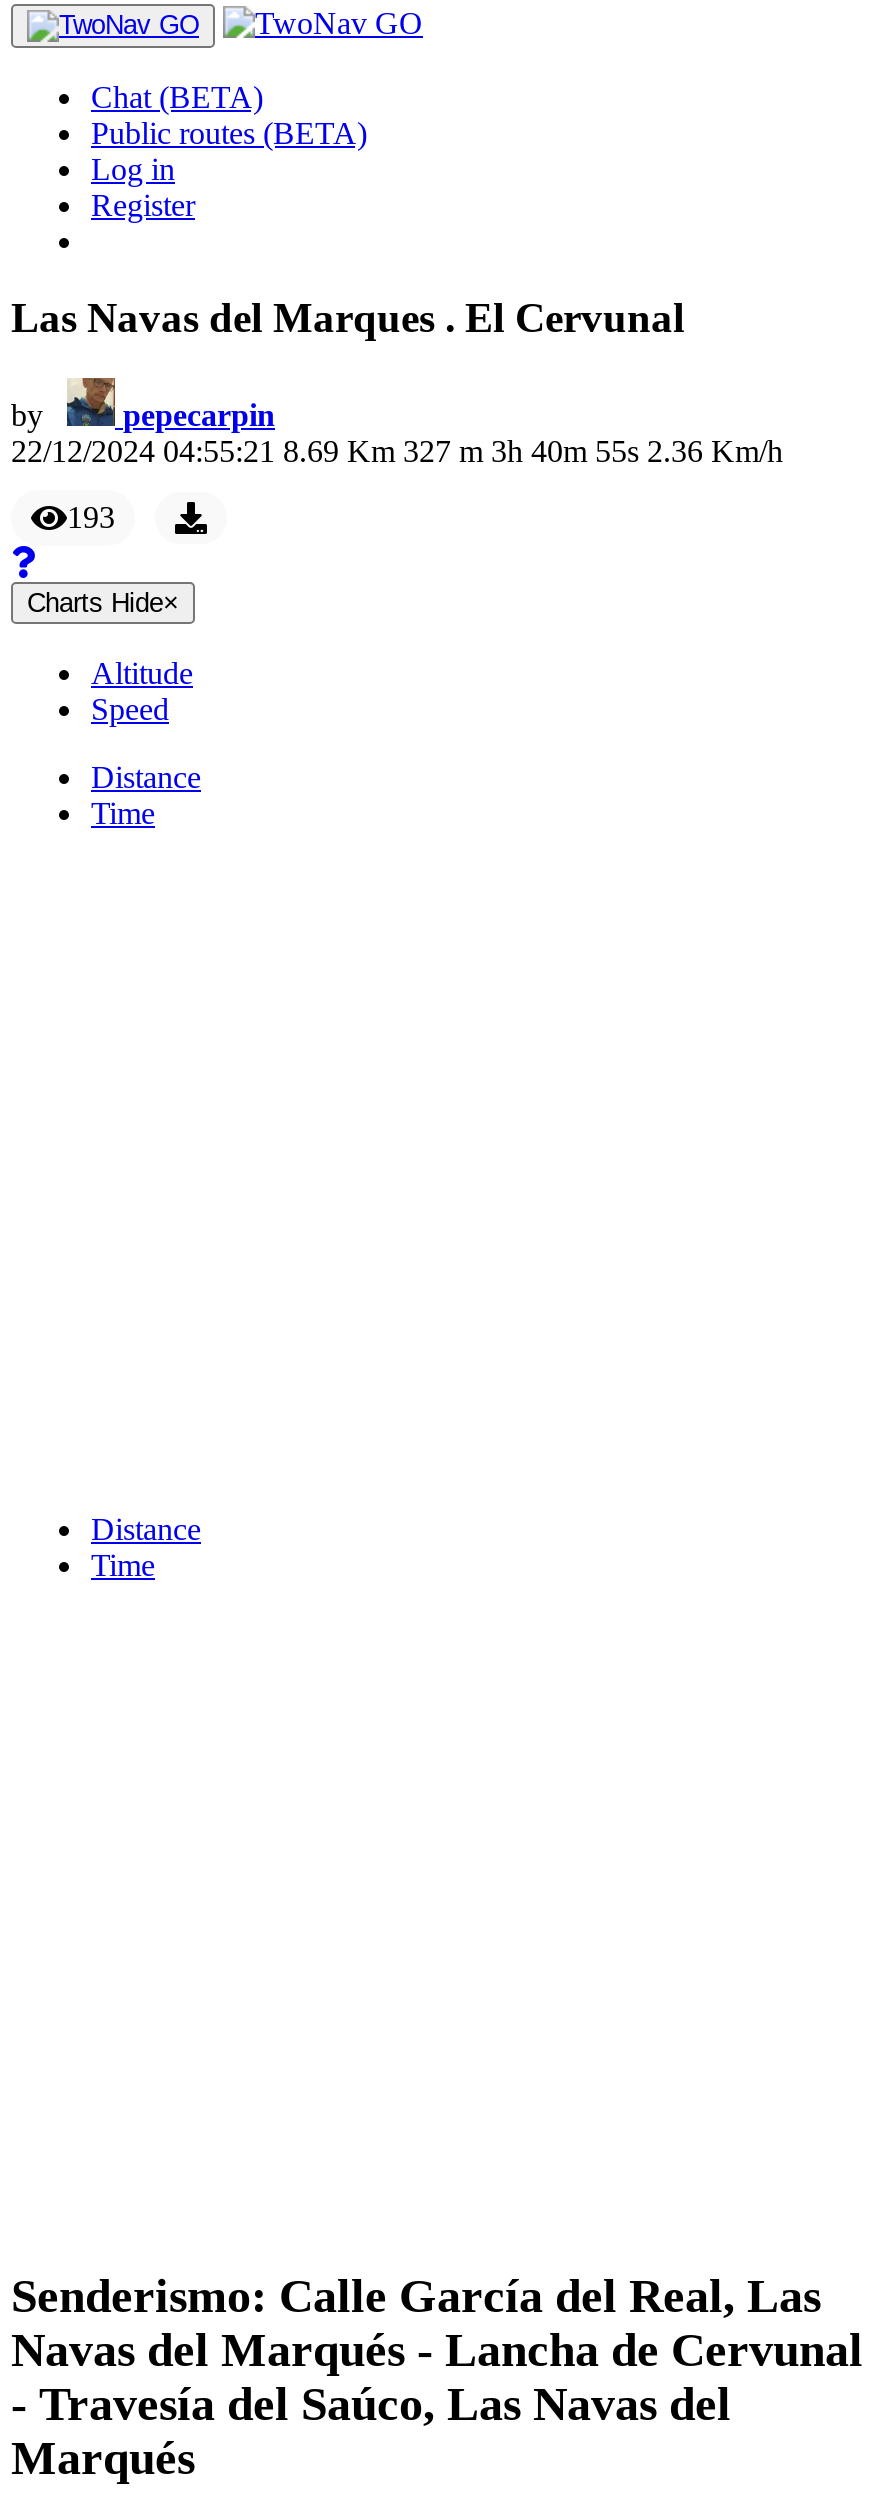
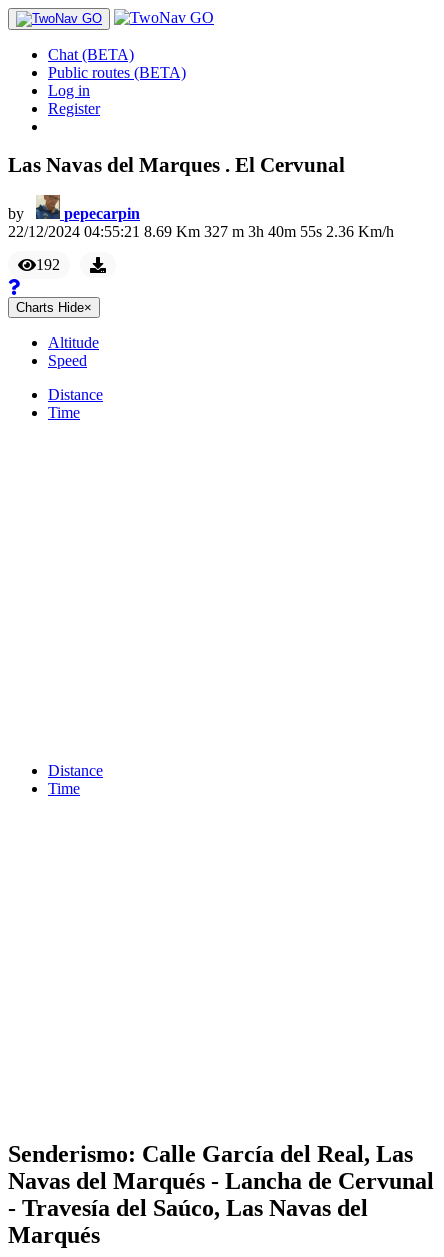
[67,499,115,533] 193 -> [36,255,60,272] 192

